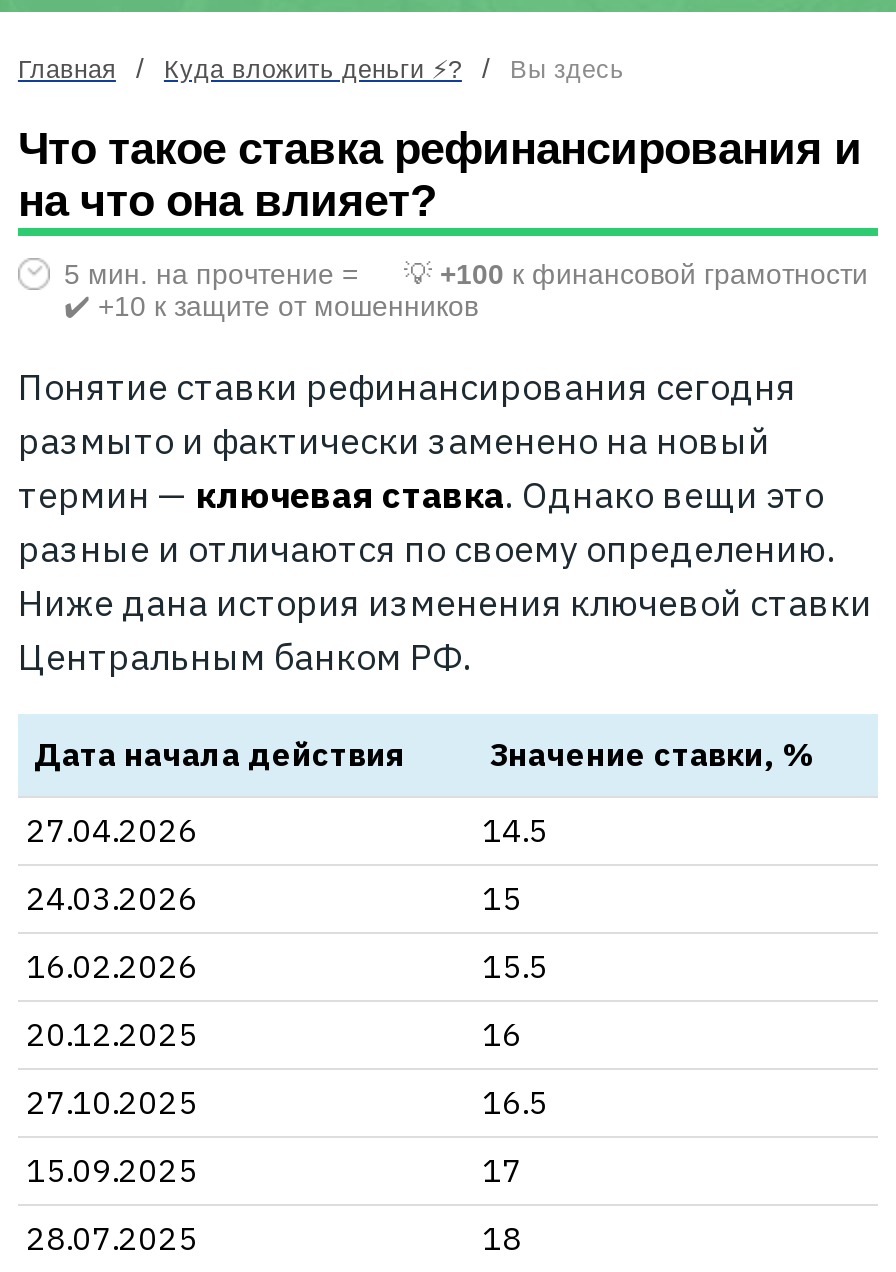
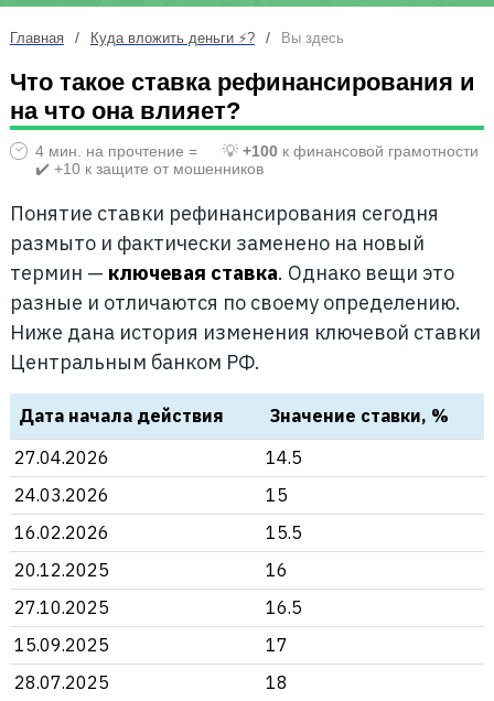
[64,258,358,290] 5 мин. на прочтение = -> [35,142,197,160] 4 мин. на прочтение =

